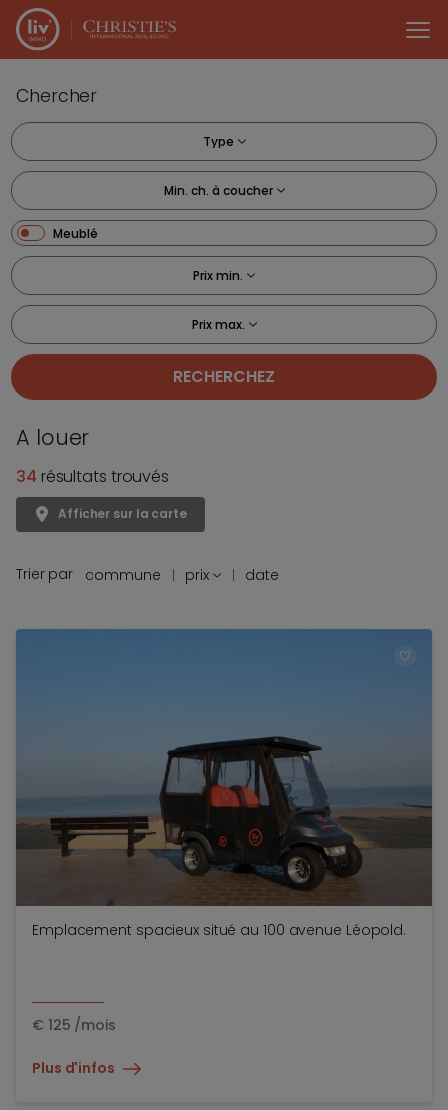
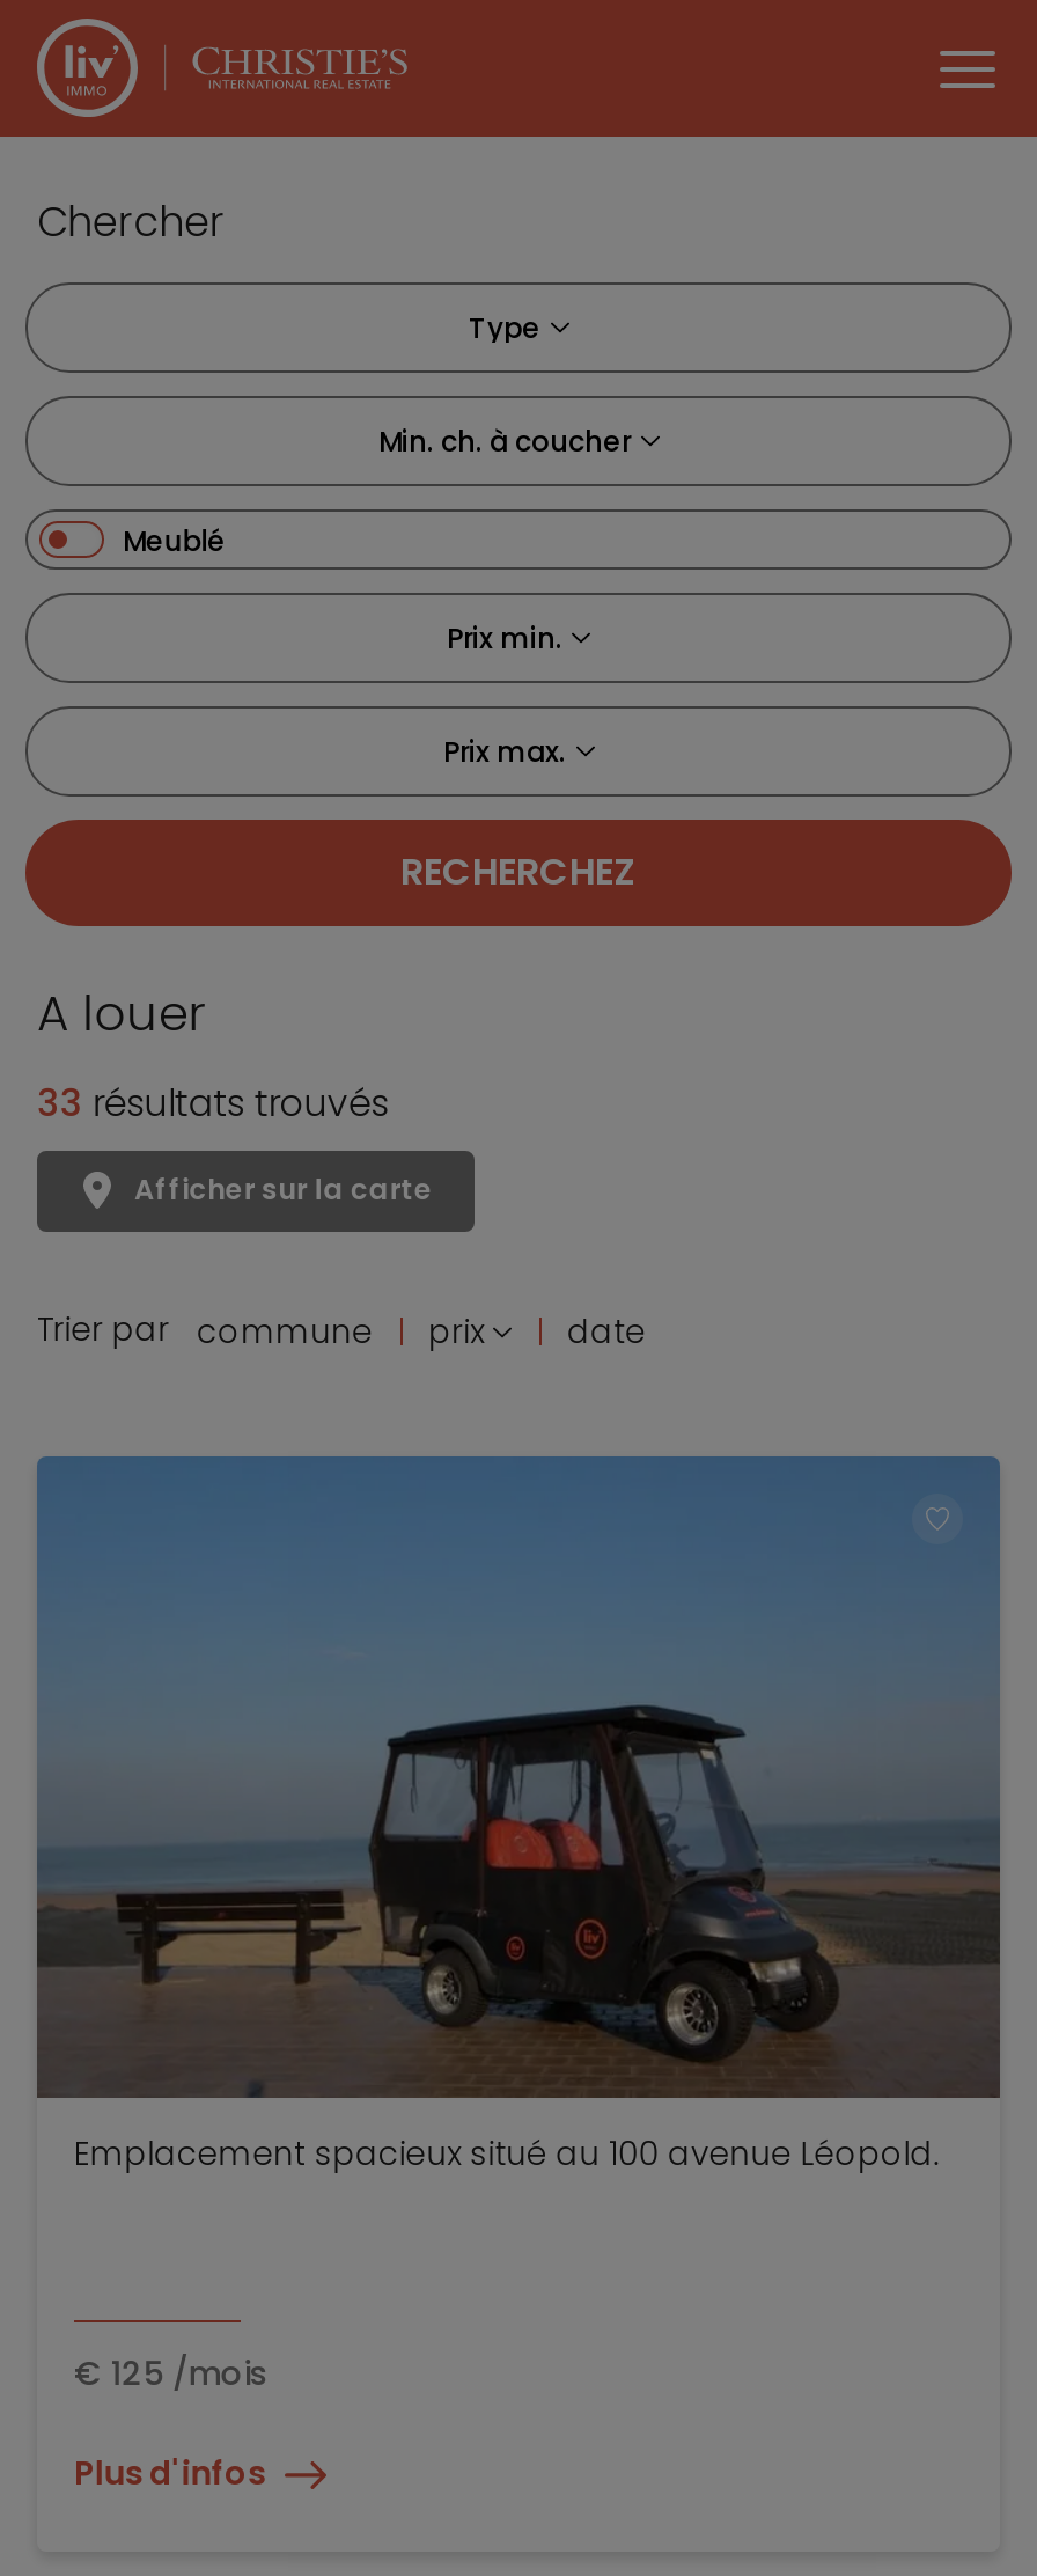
[16,465,169,488] 34 résultats trouvés -> [37,1077,389,1130] 33 résultats trouvés

